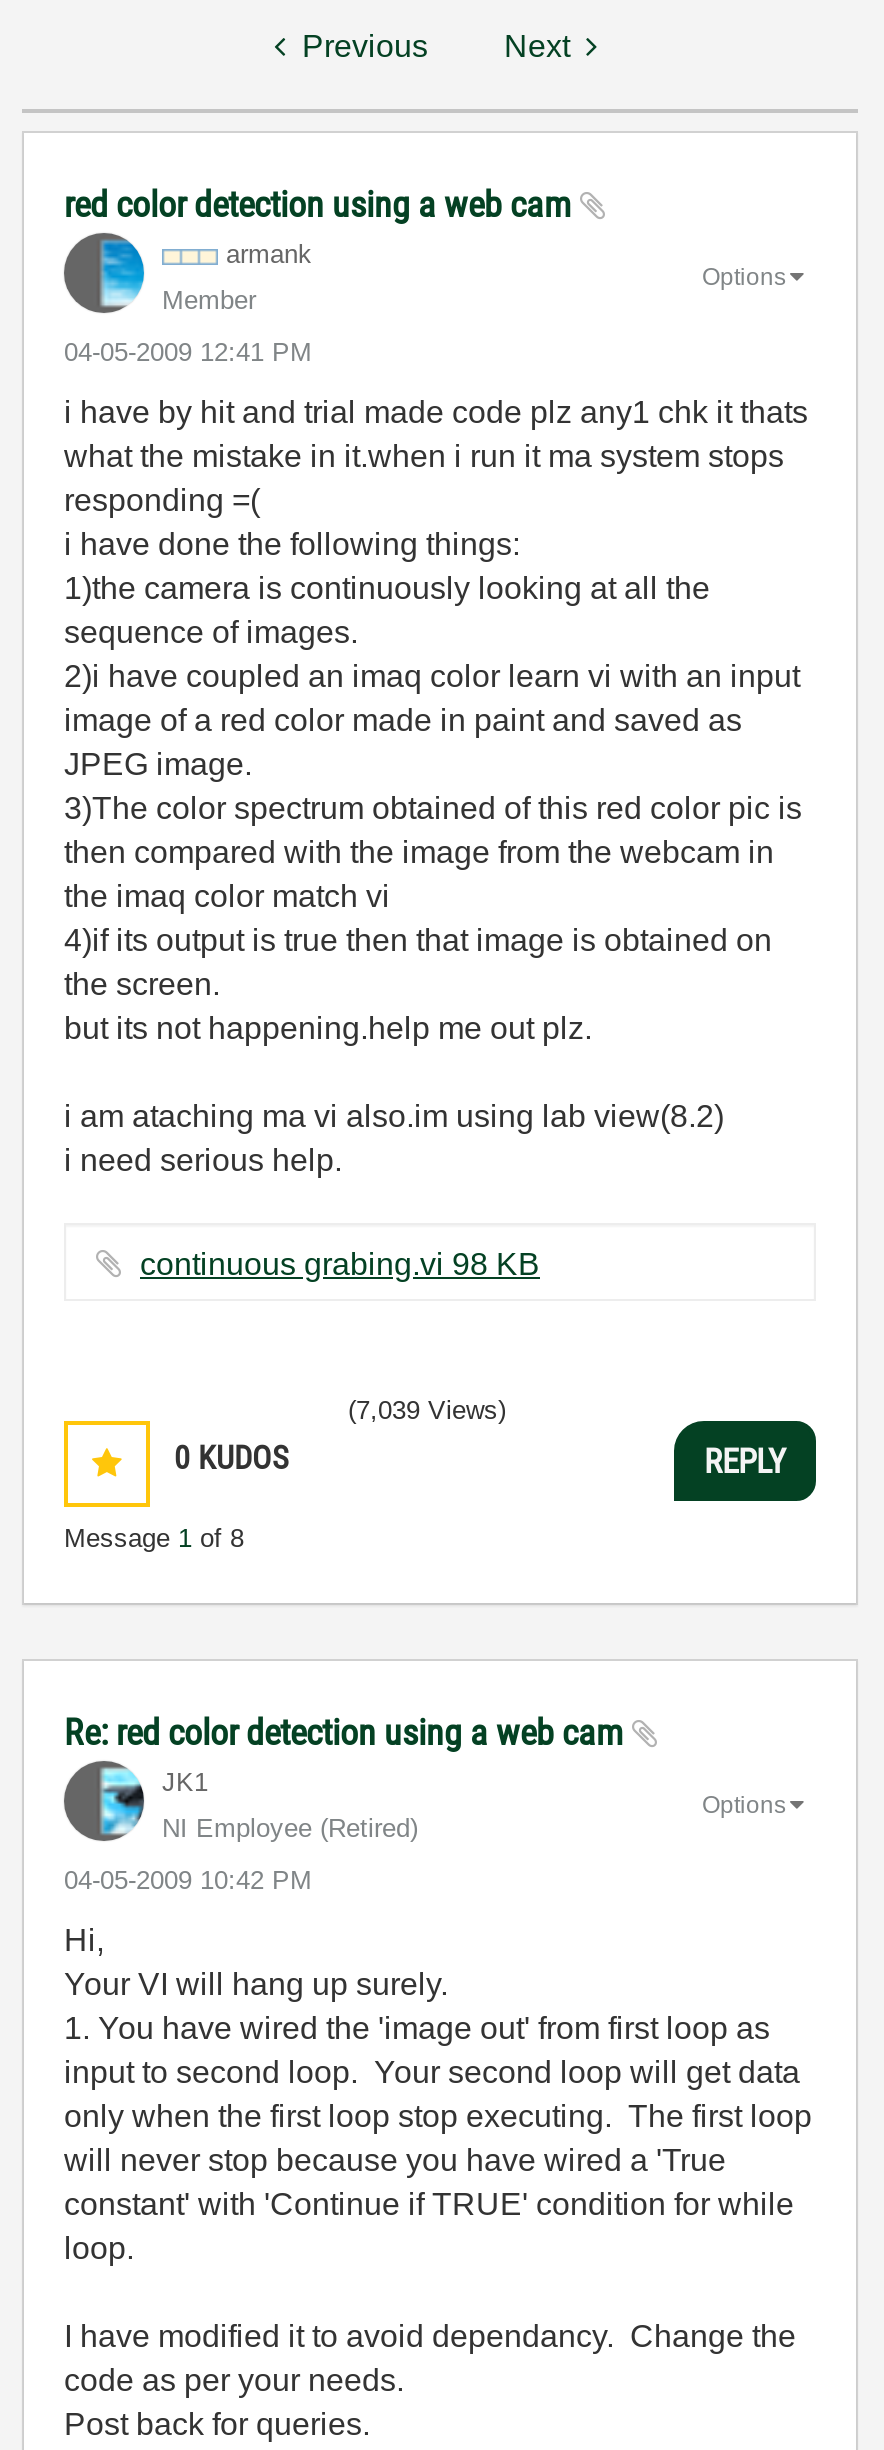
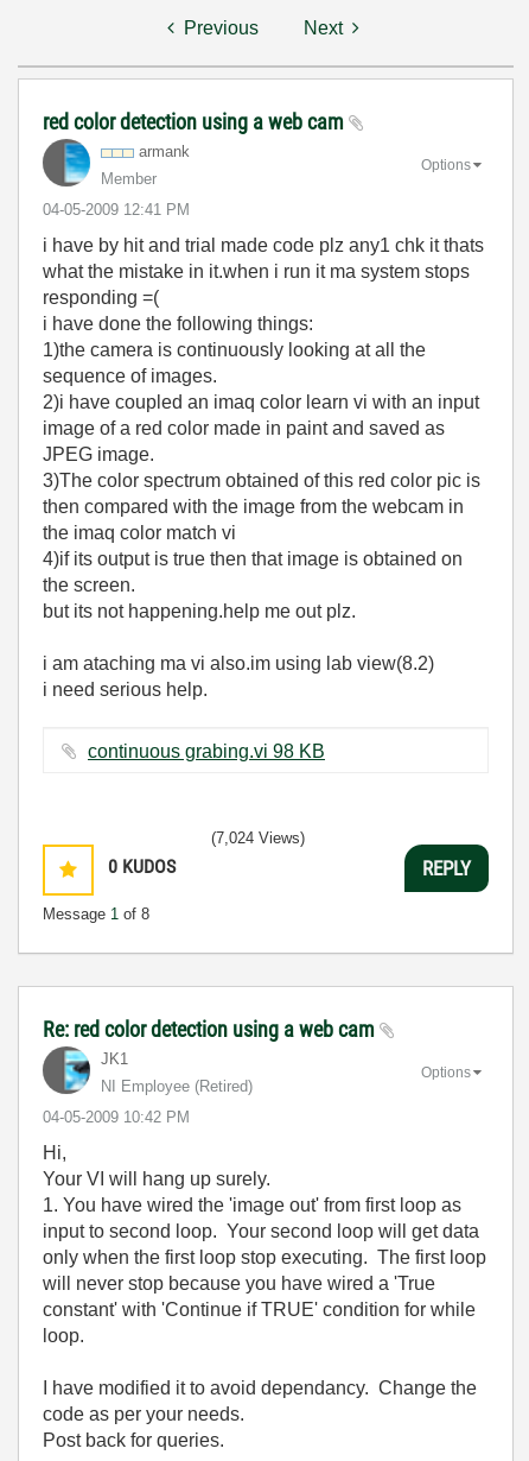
[348,1395,506,1425] (7,039 Views) -> [211,829,305,847] (7,024 Views)

